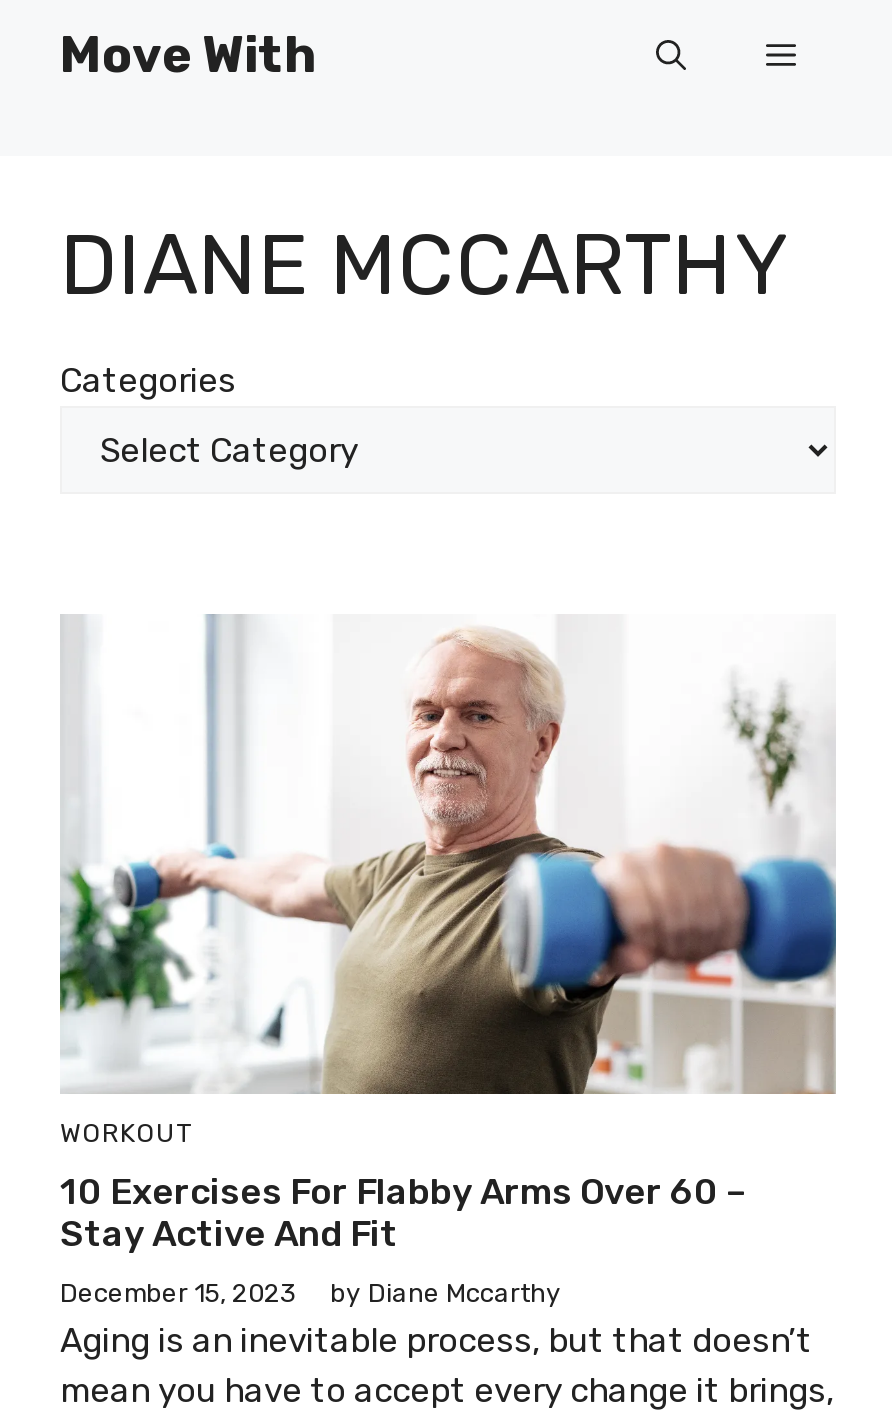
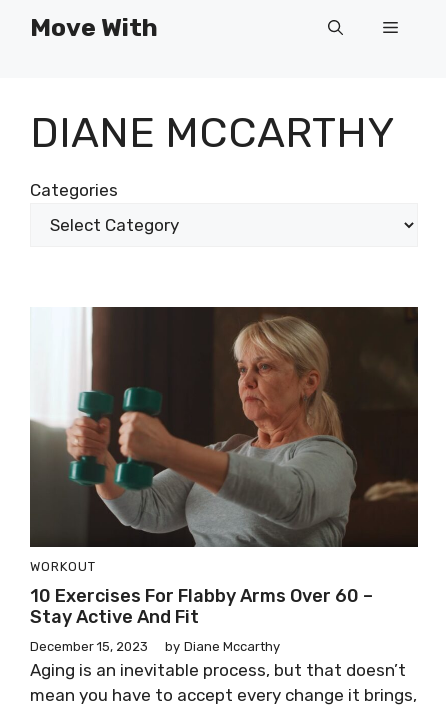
[58,614,838,1096] [image] -> [29,306,419,548] [image]

